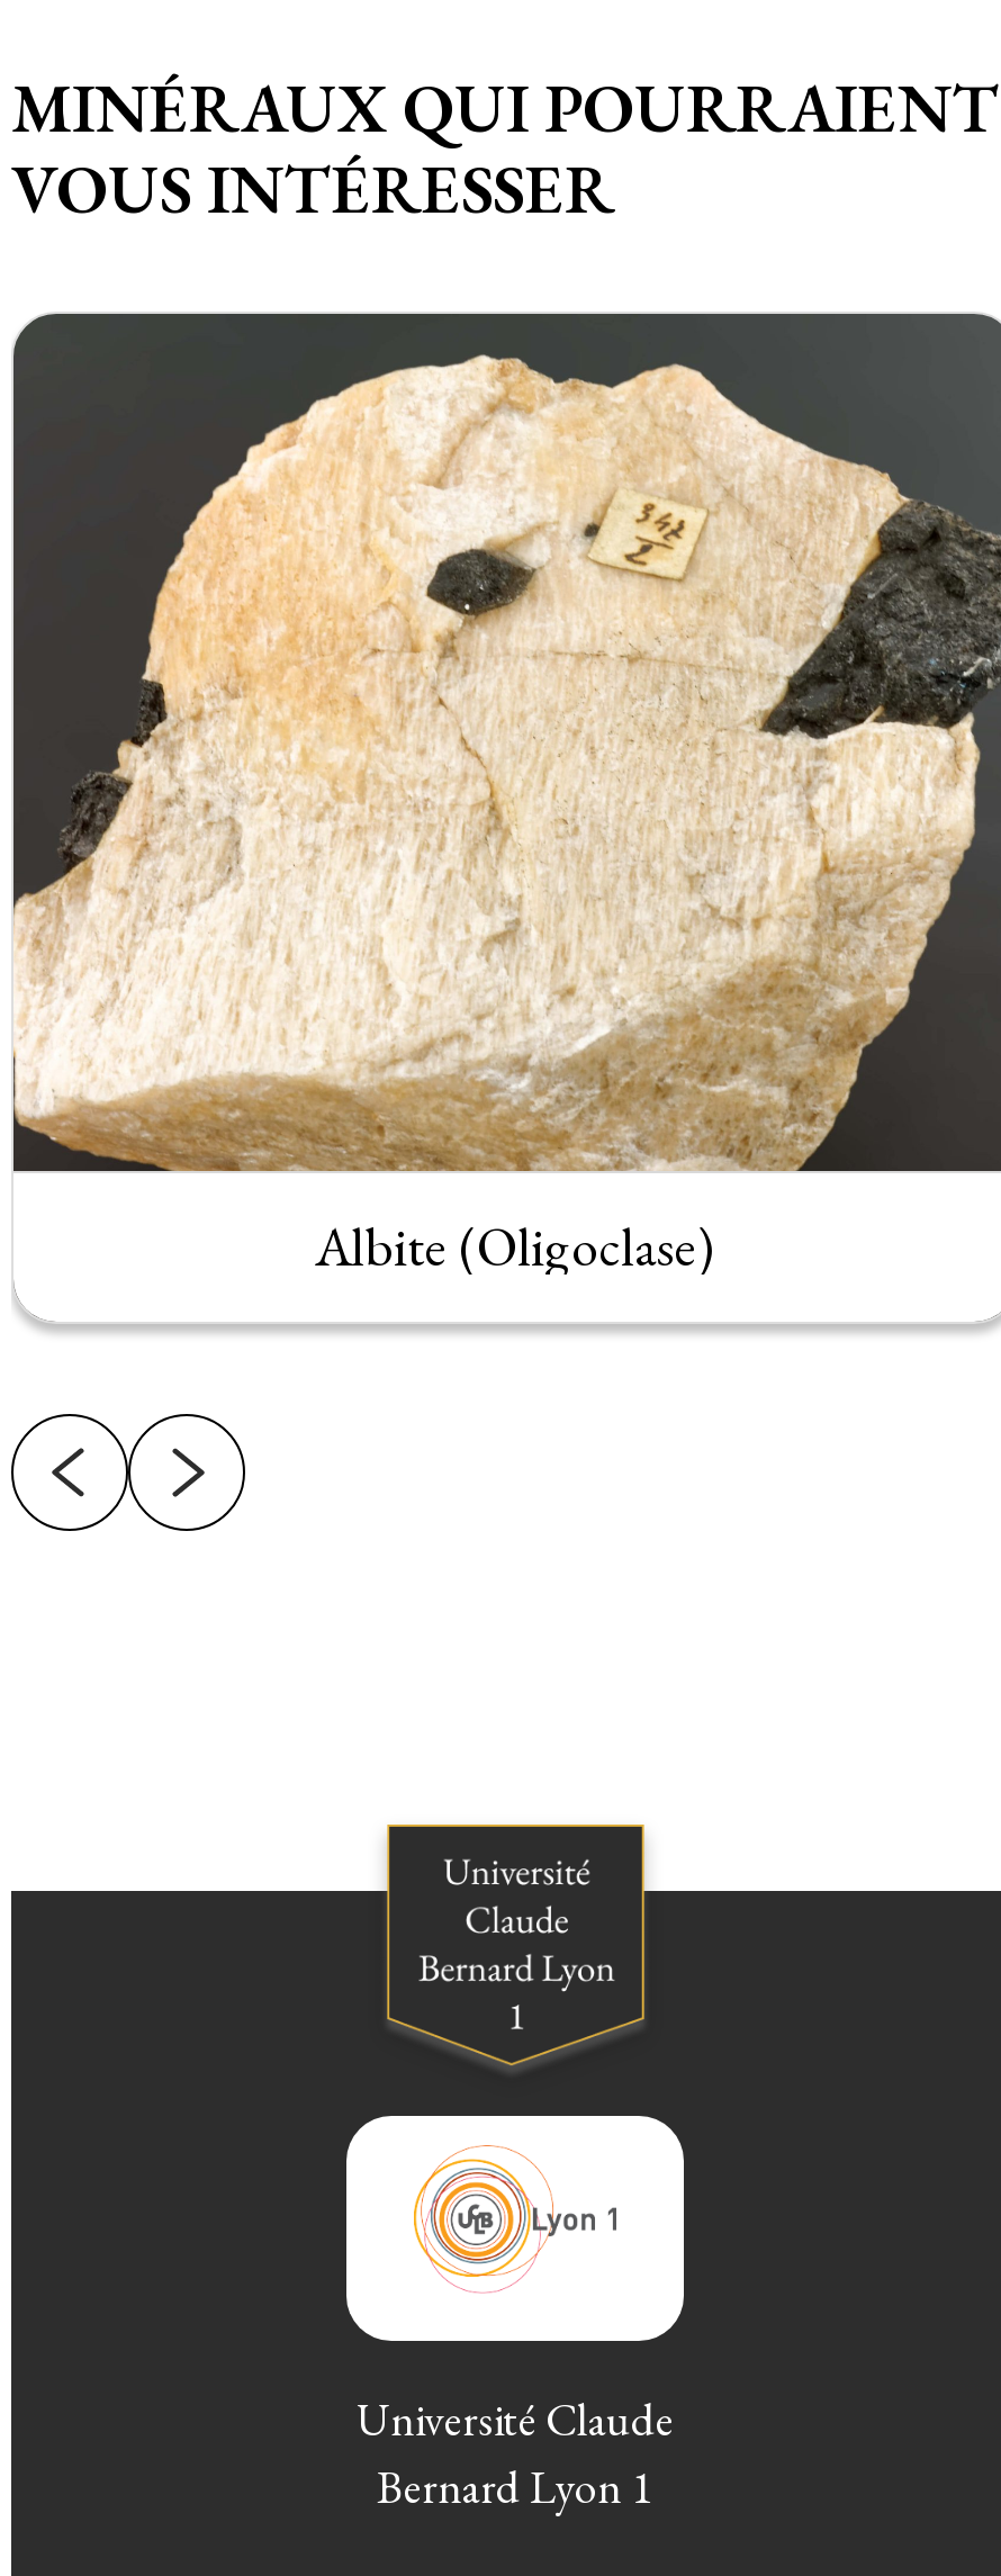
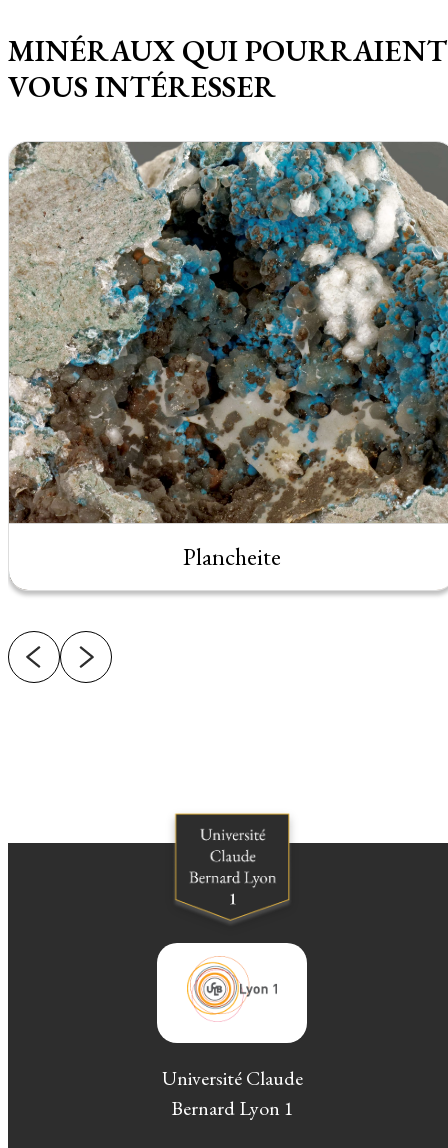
[11,312,994,1281] [image] | Albite (Oligoclase) -> [8,141,445,572] [image] | Plancheite

